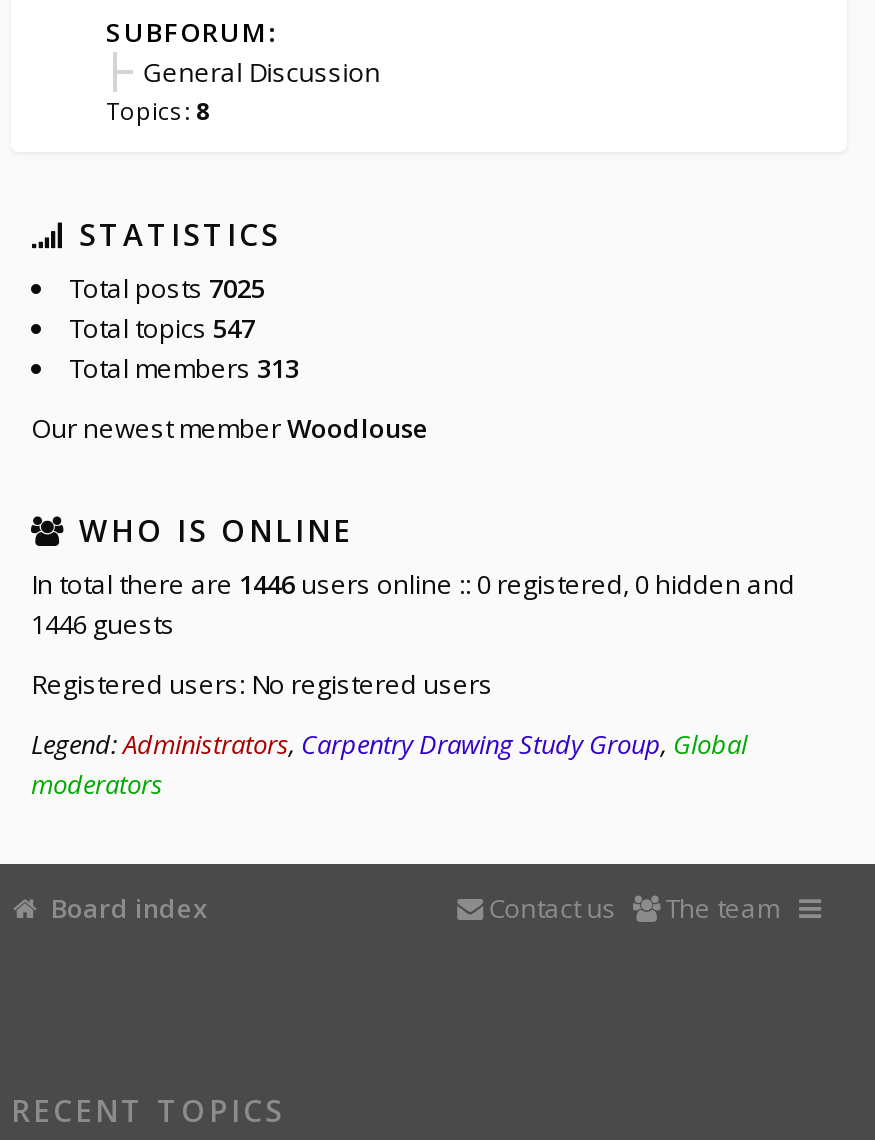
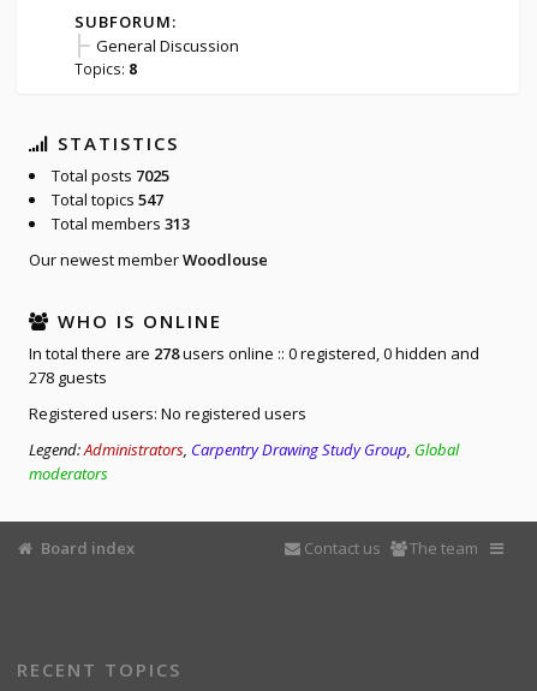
[31,566,795,602] In total there are 1446 users online :: 0 registered, 0 hidden and -> [29,342,479,364] In total there are 278 users online :: 0 registered, 0 hidden and
[31,606,175,642] 1446 guests -> [29,367,107,388] 278 guests

